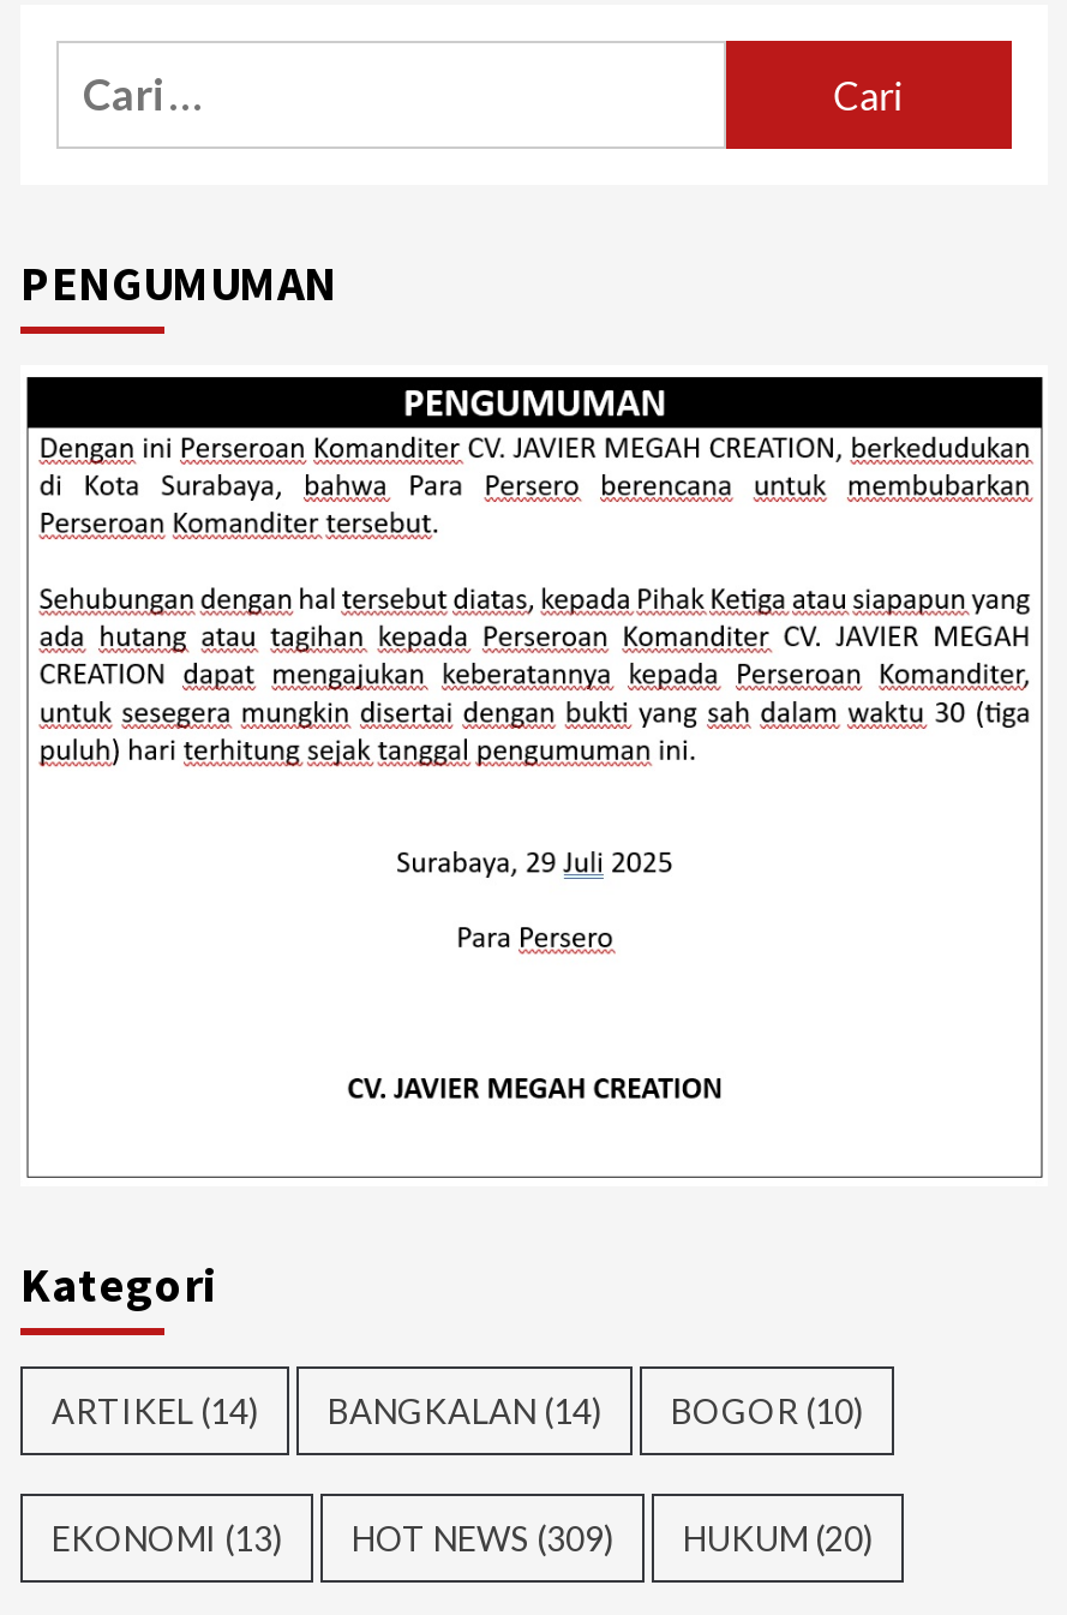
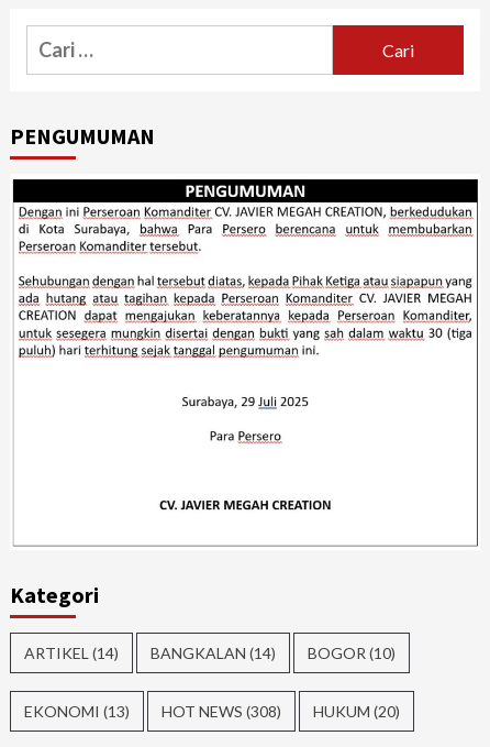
[52,1518,873,1559] EKONOMI (13) HOT NEWS (309) HUKUM (20) -> [24,702,400,721] EKONOMI (13) HOT NEWS (308) HUKUM (20)

